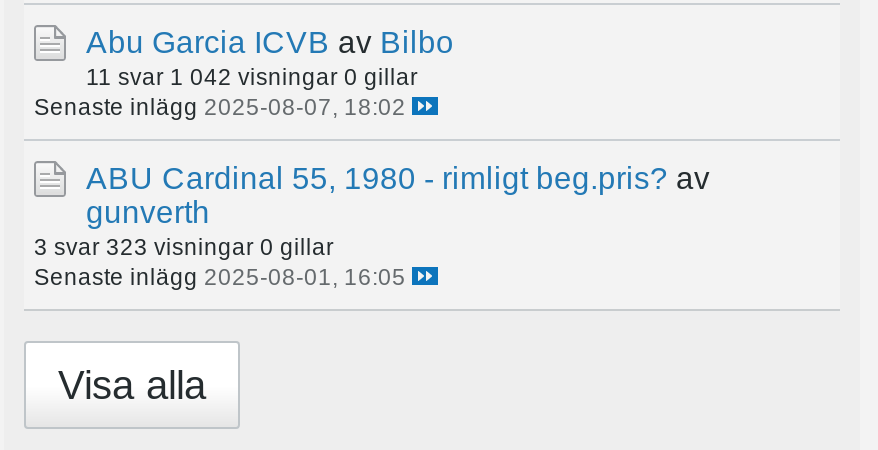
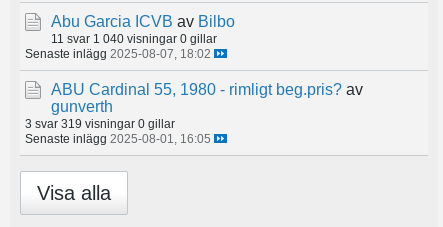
[86,62,418,88] 11 svar 1 042 visningar 0 gillar -> [51,32,217,45] 11 svar 1 040 visningar 0 gillar
[34,232,334,258] 3 svar 323 visningar 0 gillar -> [25,117,175,130] 3 svar 319 visningar 0 gillar

